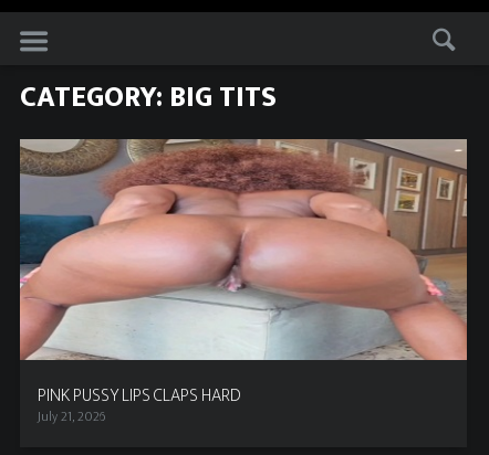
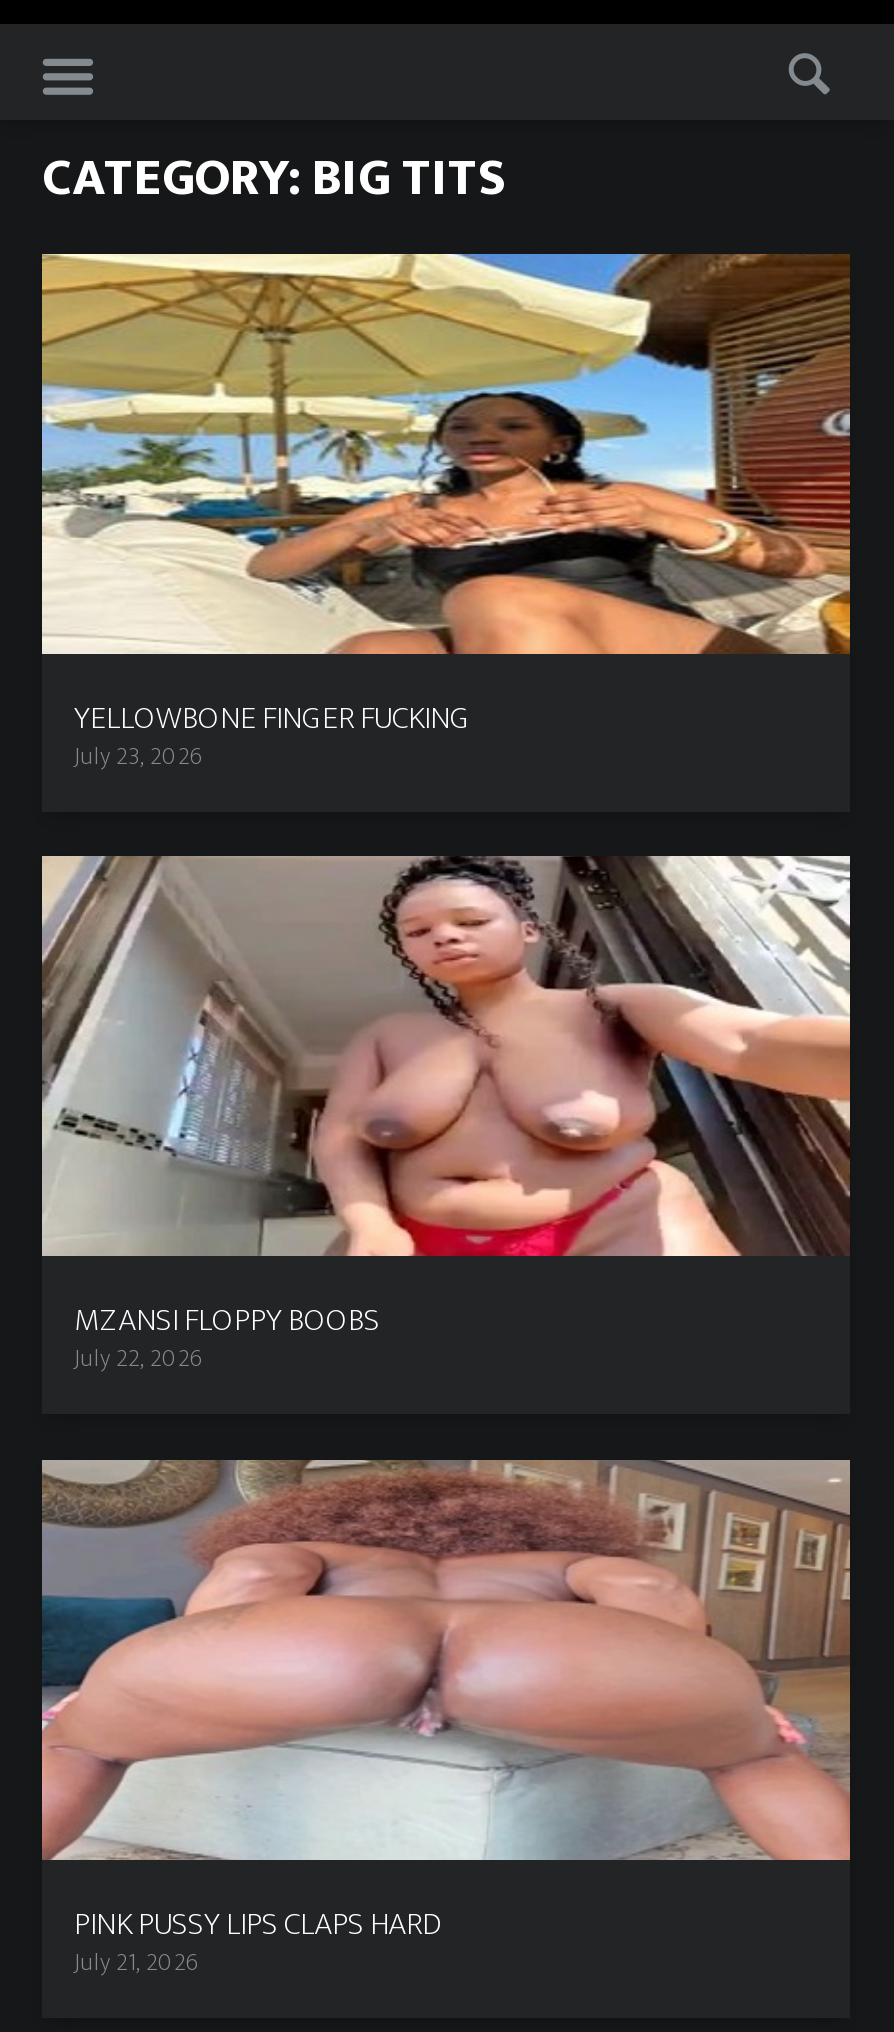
none -> [40,252,850,775] [image] | YELLOWBONE FINGER FUCKING | July 23, 2026
none -> [40,854,852,1378] [image] | MZANSI FLOPPY BOOBS | July 22, 2026

